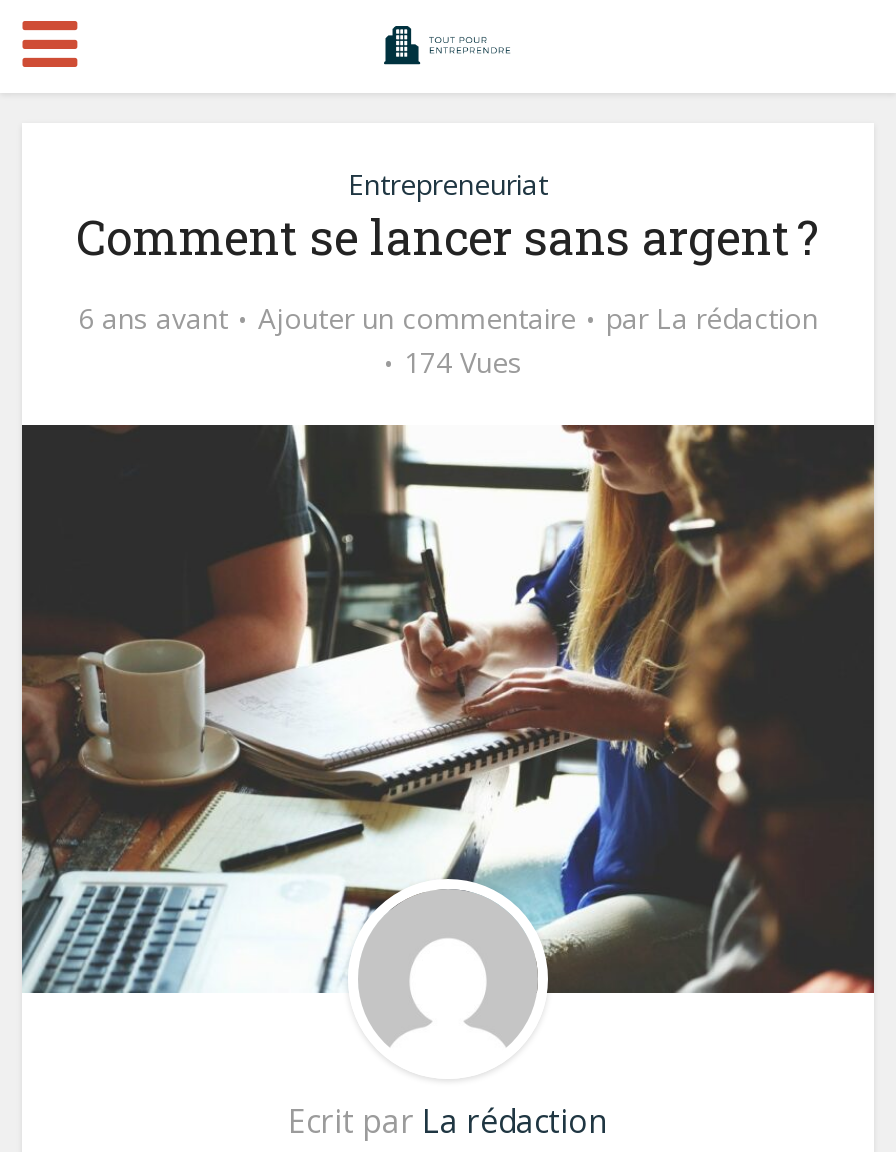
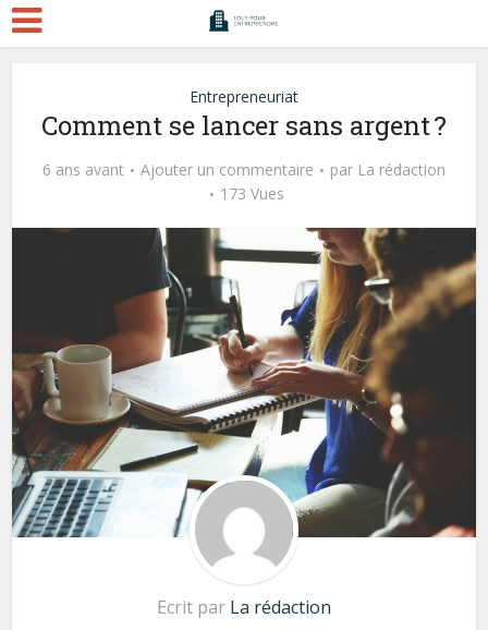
[404,343,522,381] 174 Vues -> [220,183,284,204] 173 Vues

